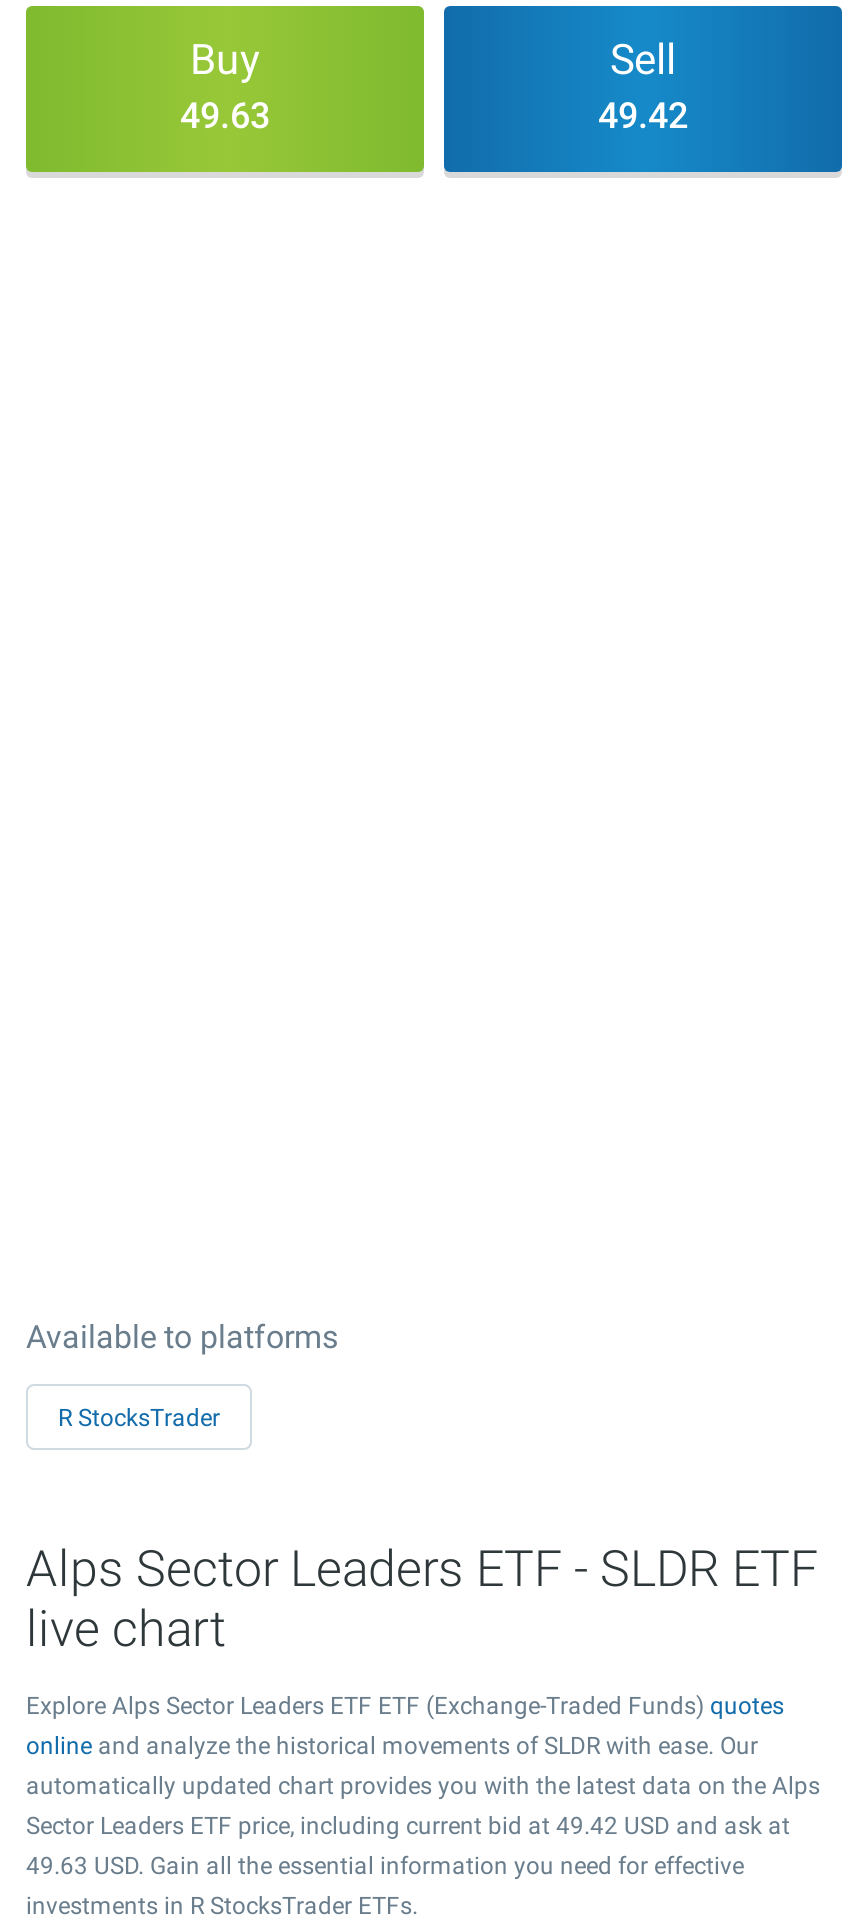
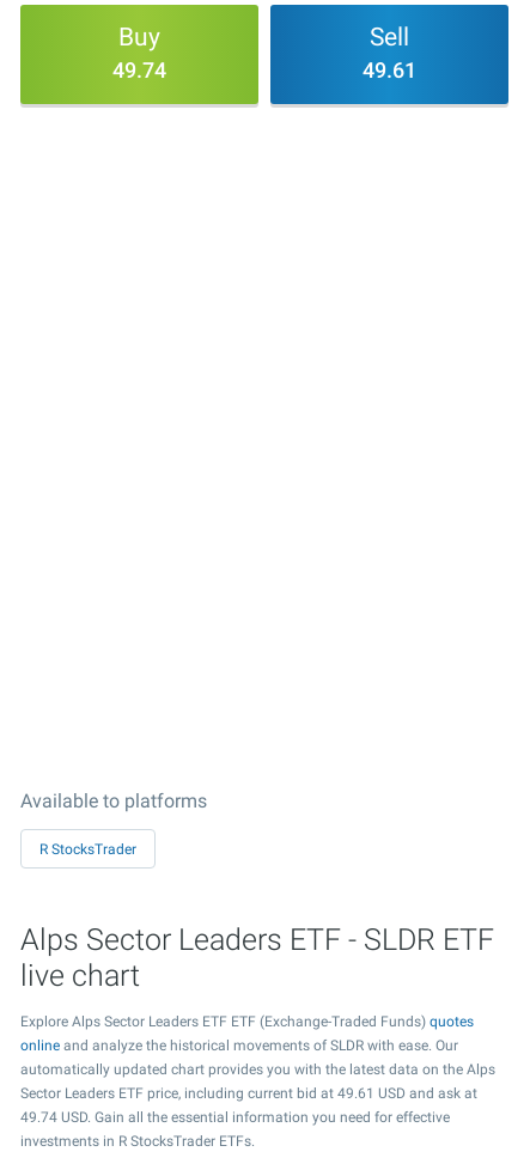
[180,94,270,136] 49.63 -> [112,57,166,83] 49.74
[598,94,688,136] 49.42 -> [363,57,416,83] 49.61
[26,1812,790,1840] Sector Leaders ETF price, including current bid at 49.42 USD and ask at -> [20,1085,477,1102] Sector Leaders ETF price, including current bid at 49.61 USD and ask at
[26,1852,744,1880] 49.63 USD. Gain all the essential information you need for effective -> [20,1109,450,1126] 49.74 USD. Gain all the essential information you need for effective

